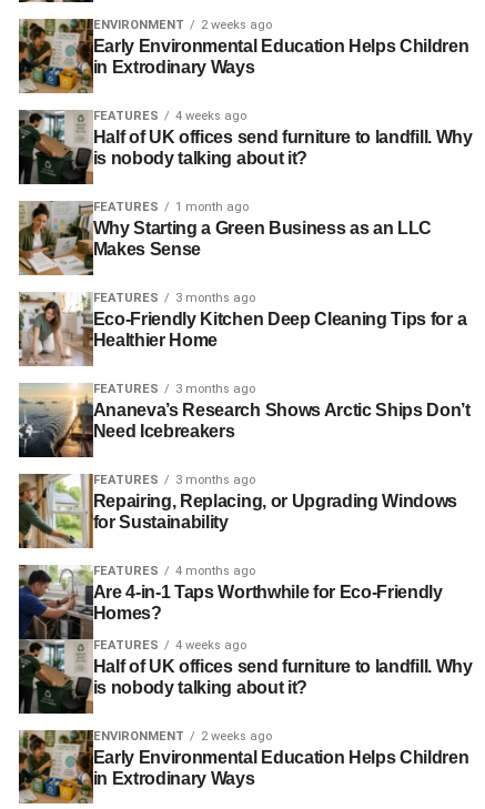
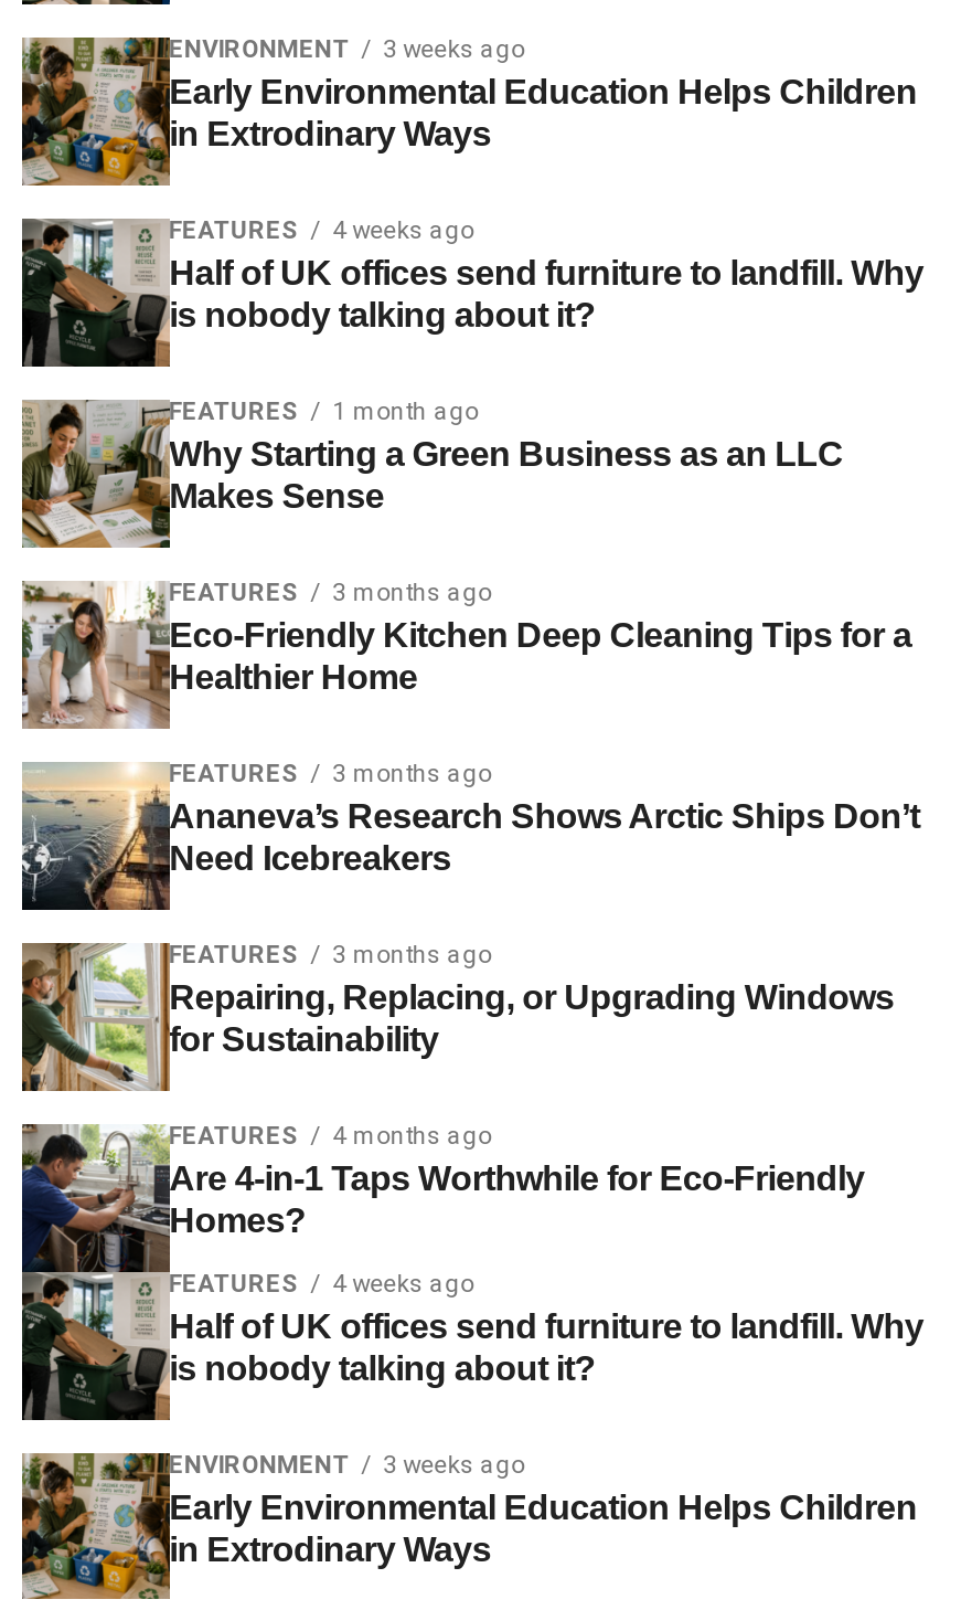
[93,18,271,32] ENVIRONMENT 2 weeks ago -> [169,35,524,64] ENVIRONMENT 3 weeks ago
[93,729,271,743] ENVIRONMENT 2 weeks ago -> [169,1450,524,1479] ENVIRONMENT 3 weeks ago

